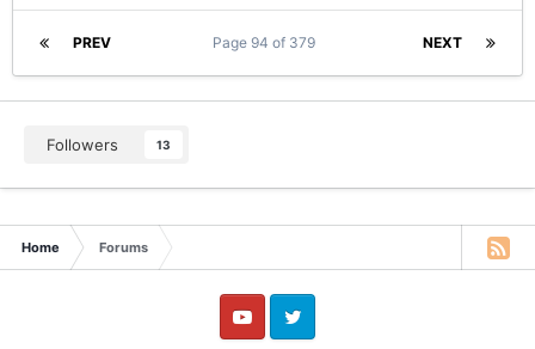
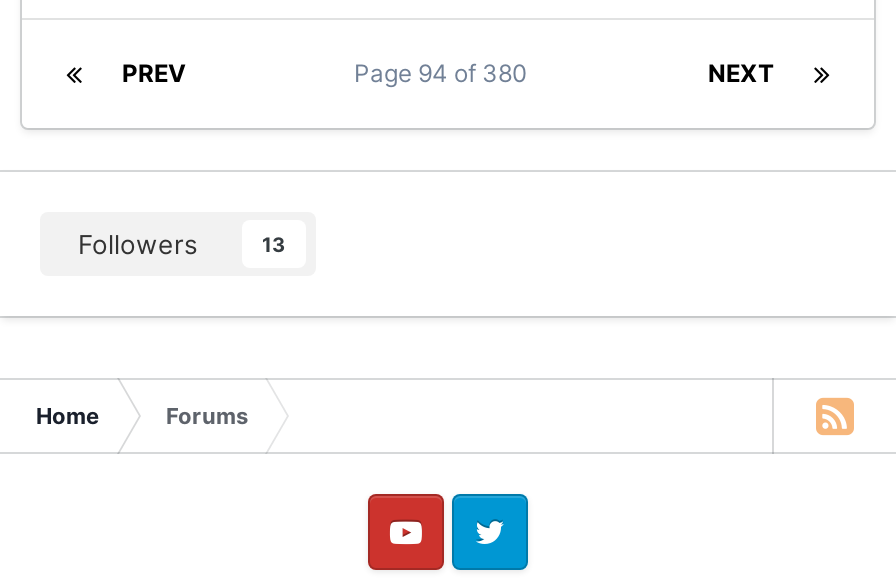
[212,33,322,51] Page 94 of 379 -> [354,58,540,88] Page 94 of 380

